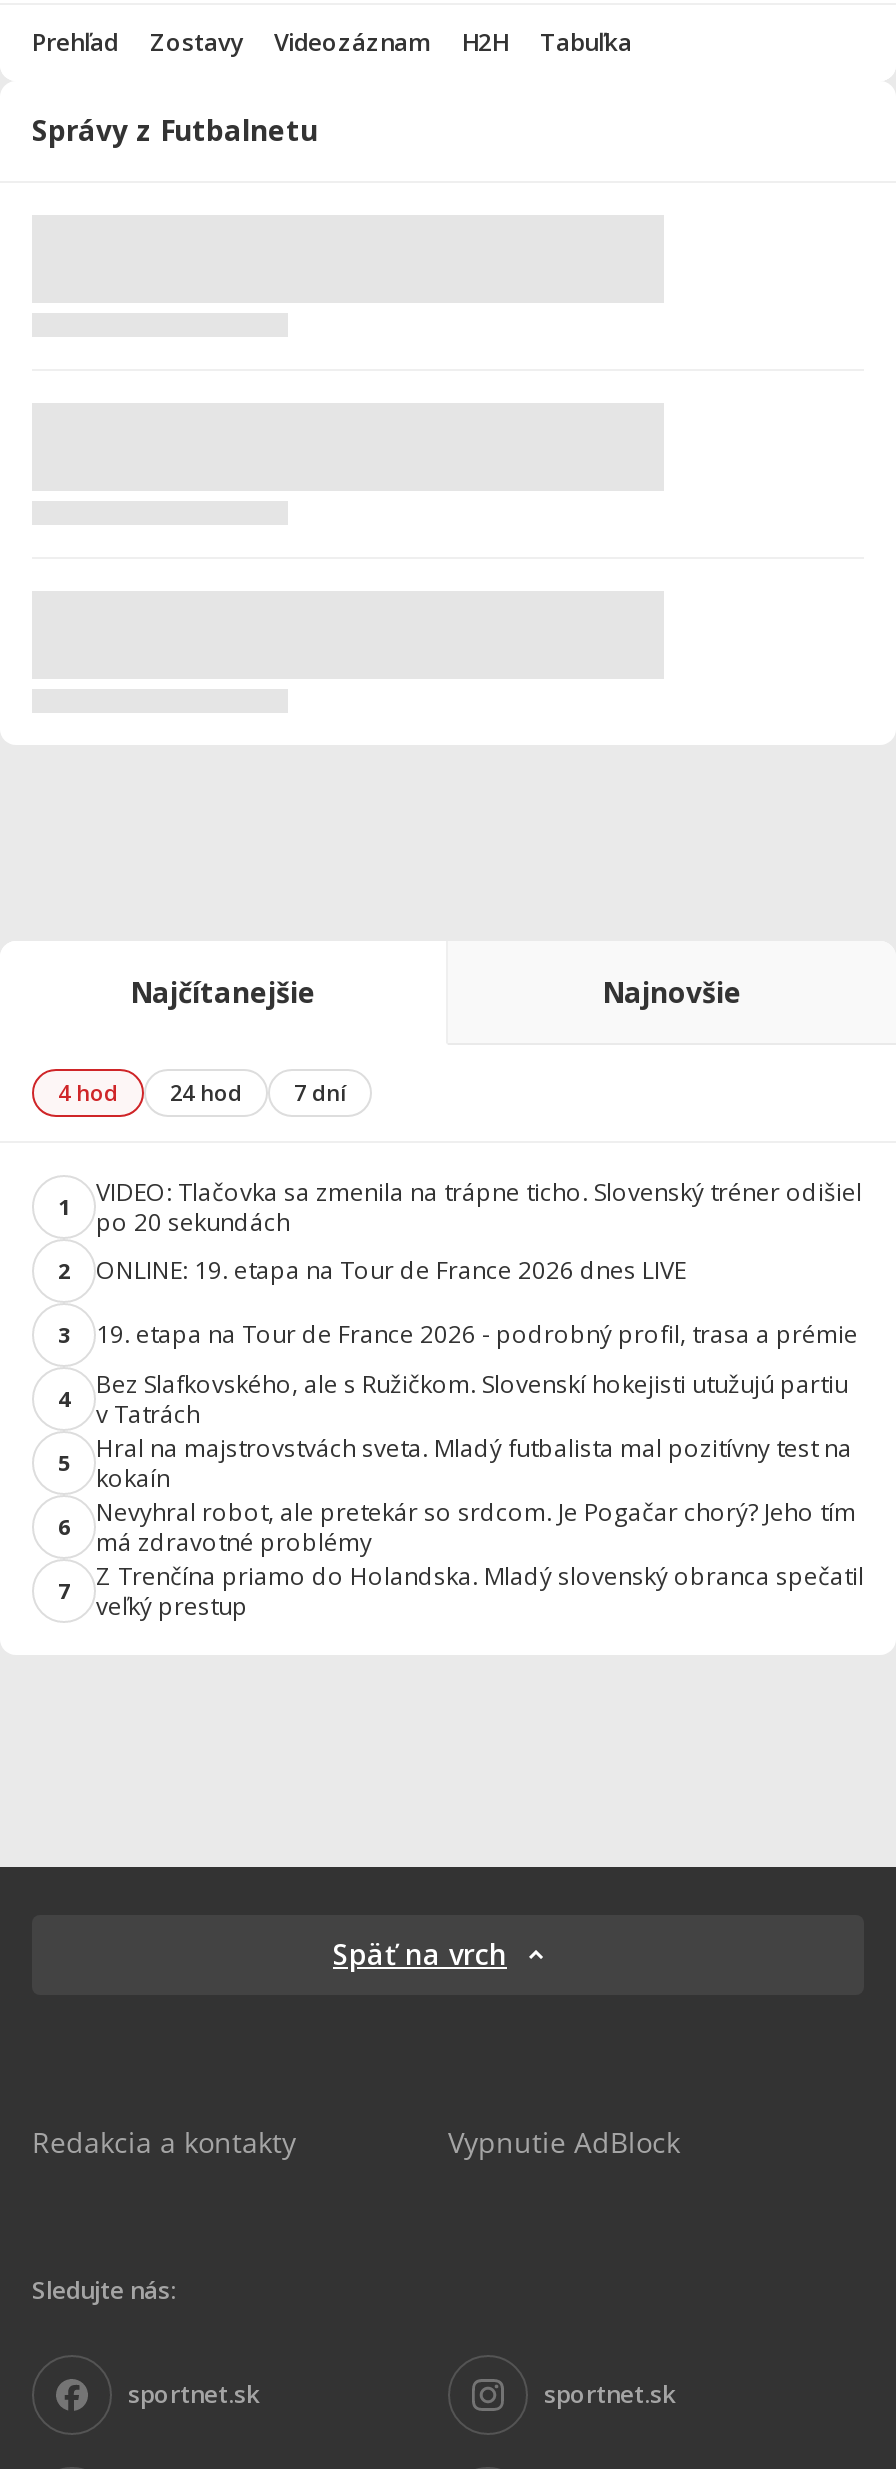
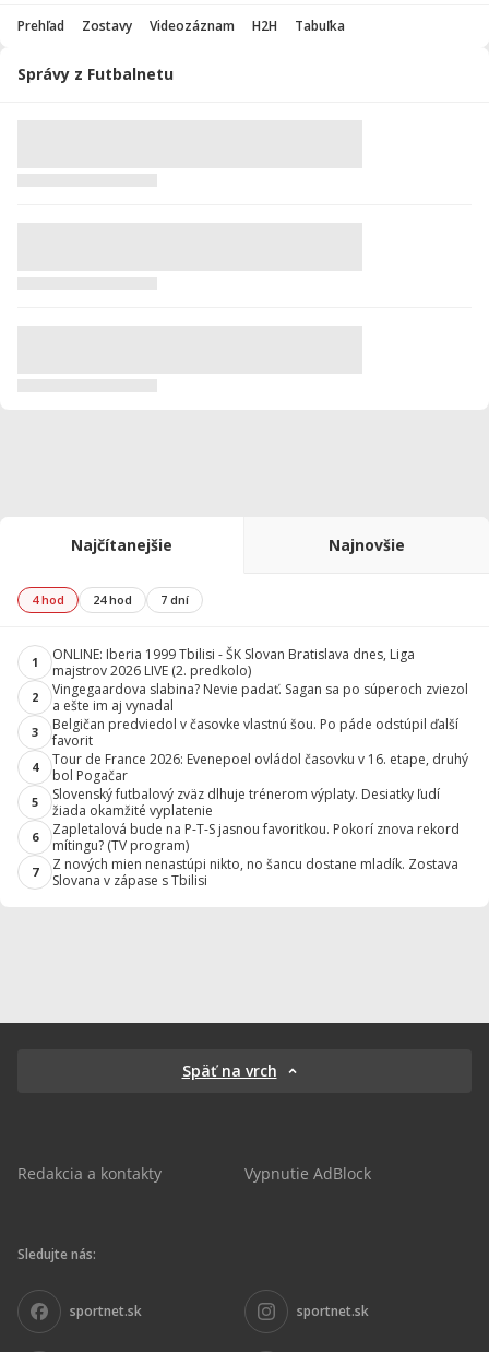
[96,1175,862,1239] VIDEO: Tlačovka sa zmenila na trápne ticho. Slovenský tréner odišiel | po 20 sekundách -> [52,645,415,680] ONLINE: Iberia 1999 Tbilisi - ŠK Slovan Bratislava dnes, Liga | majstrov 2026 LIVE (2. predkolo)
[96,1253,686,1287] ONLINE: 19. etapa na Tour de France 2026 dnes LIVE -> [52,680,468,715] Vingegaardova slabina? Nevie padať. Sagan sa po súperoch zviezol | a ešte im aj vynadal
[96,1317,858,1351] 19. etapa na Tour de France 2026 - podrobný profil, trasa a prémie -> [52,715,458,750] Belgičan predviedol v časovke vlastnú šou. Po páde odstúpil ďalší | favorit
[96,1367,848,1431] Bez Slafkovského, ale s Ružičkom. Slovenskí hokejisti utužujú partiu | v Tatrách -> [52,750,468,785] Tour de France 2026: Evenepoel ovládol časovku v 16. etape, druhý | bol Pogačar
[96,1431,852,1495] Hral na majstrovstvách sveta. Mladý futbalista mal pozitívny test na | kokaín -> [52,785,440,820] Slovenský futbalový zväz dlhuje trénerom výplaty. Desiatky ľudí | žiada okamžité vyplatenie
[96,1495,856,1559] Nevyhral robot, ale pretekár so srdcom. Je Pogačar chorý? Jeho tím | má zdravotné problémy -> [52,820,460,854] Zapletalová bude na P-T-S jasnou favoritkou. Pokorí znova rekord | mítingu? (TV program)
[96,1559,864,1623] Z Trenčína priamo do Holandska. Mladý slovenský obranca spečatil | veľký prestup -> [52,854,458,889] Z nových mien nenastúpi nikto, no šancu dostane mladík. Zostava | Slovana v zápase s Tbilisi

